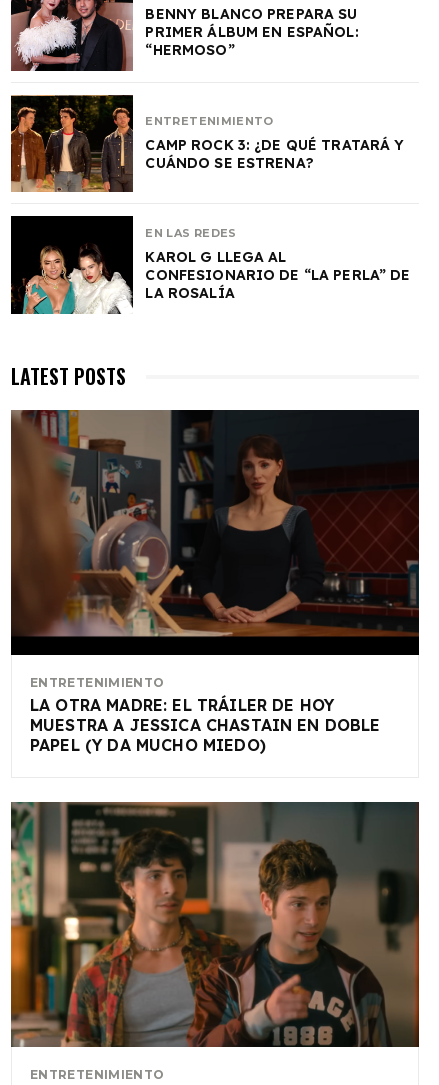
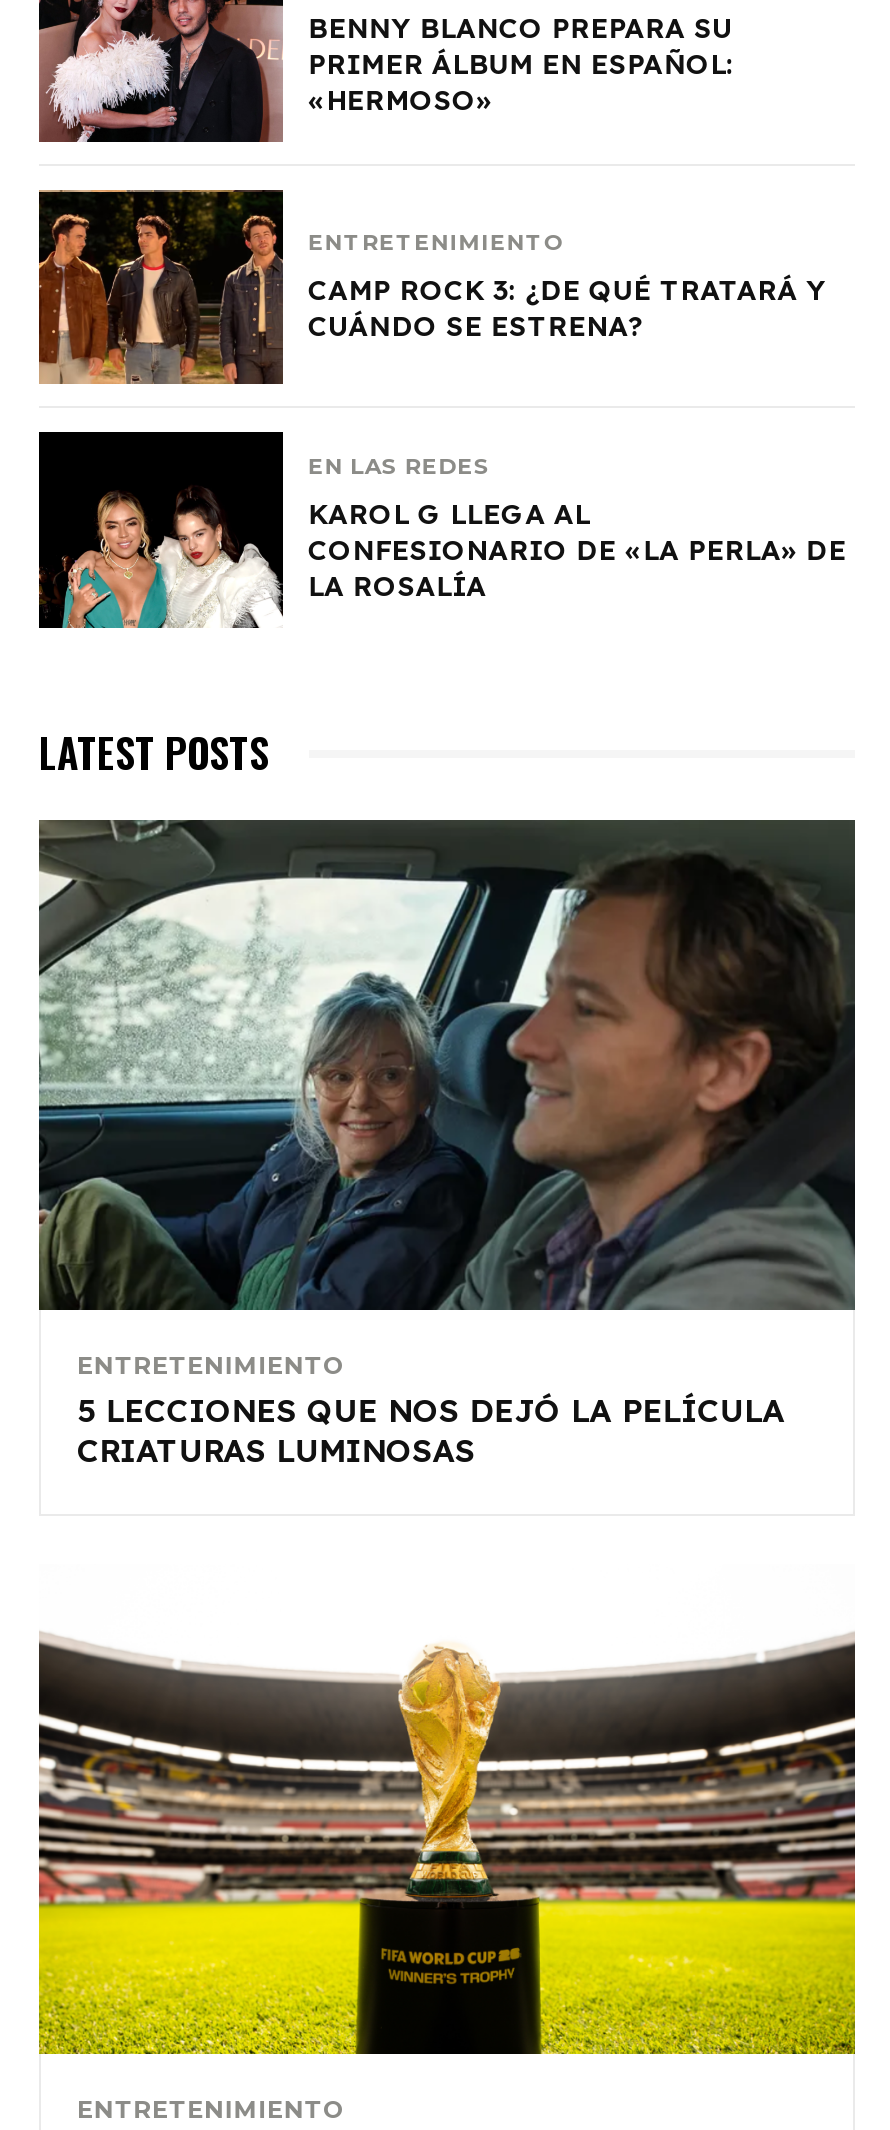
[145,41,235,59] “HERMOSO” -> [308,81,492,117] «HERMOSO»
[145,266,411,284] CONFESIONARIO DE “LA PERLA” DE -> [308,533,846,569] CONFESIONARIO DE «LA PERLA» DE
[10,409,420,755] [image] | LA OTRA MADRE: EL TRÁILER DE HOY | MUESTRA A JESSICA CHASTAIN EN DOBLE | PAPEL (Y DA MUCHO MIEDO) -> [37,818,857,1470] [image] | 5 LECCIONES QUE NOS DEJÓ LA PELÍCULA | CRIATURAS LUMINOSAS
[10,801,420,1048] [image] -> [37,1604,857,2056] [image]

